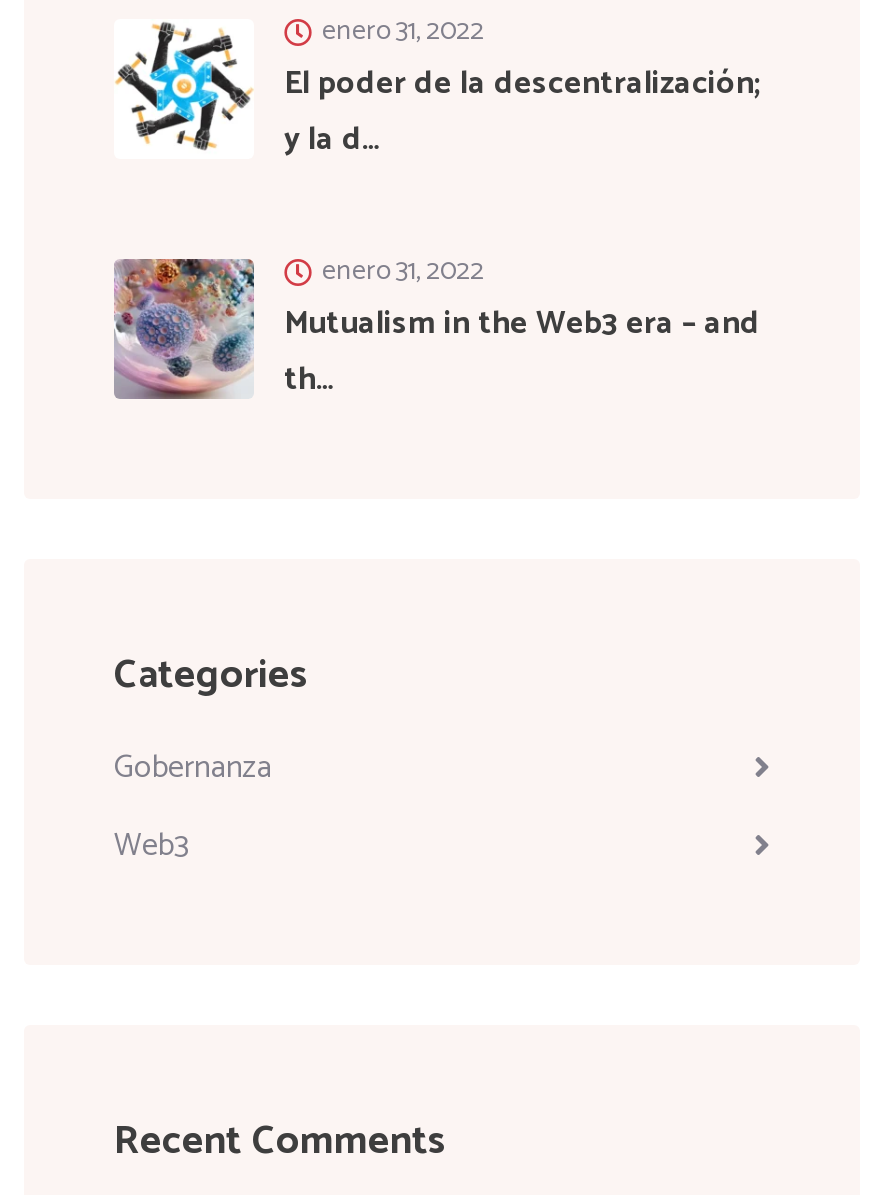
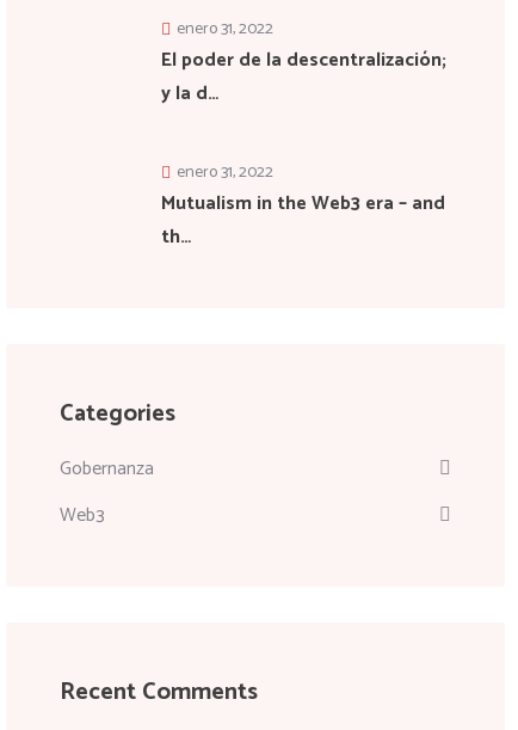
[114,21,254,151] [image] -> none
[112,257,256,401] [image] -> none

